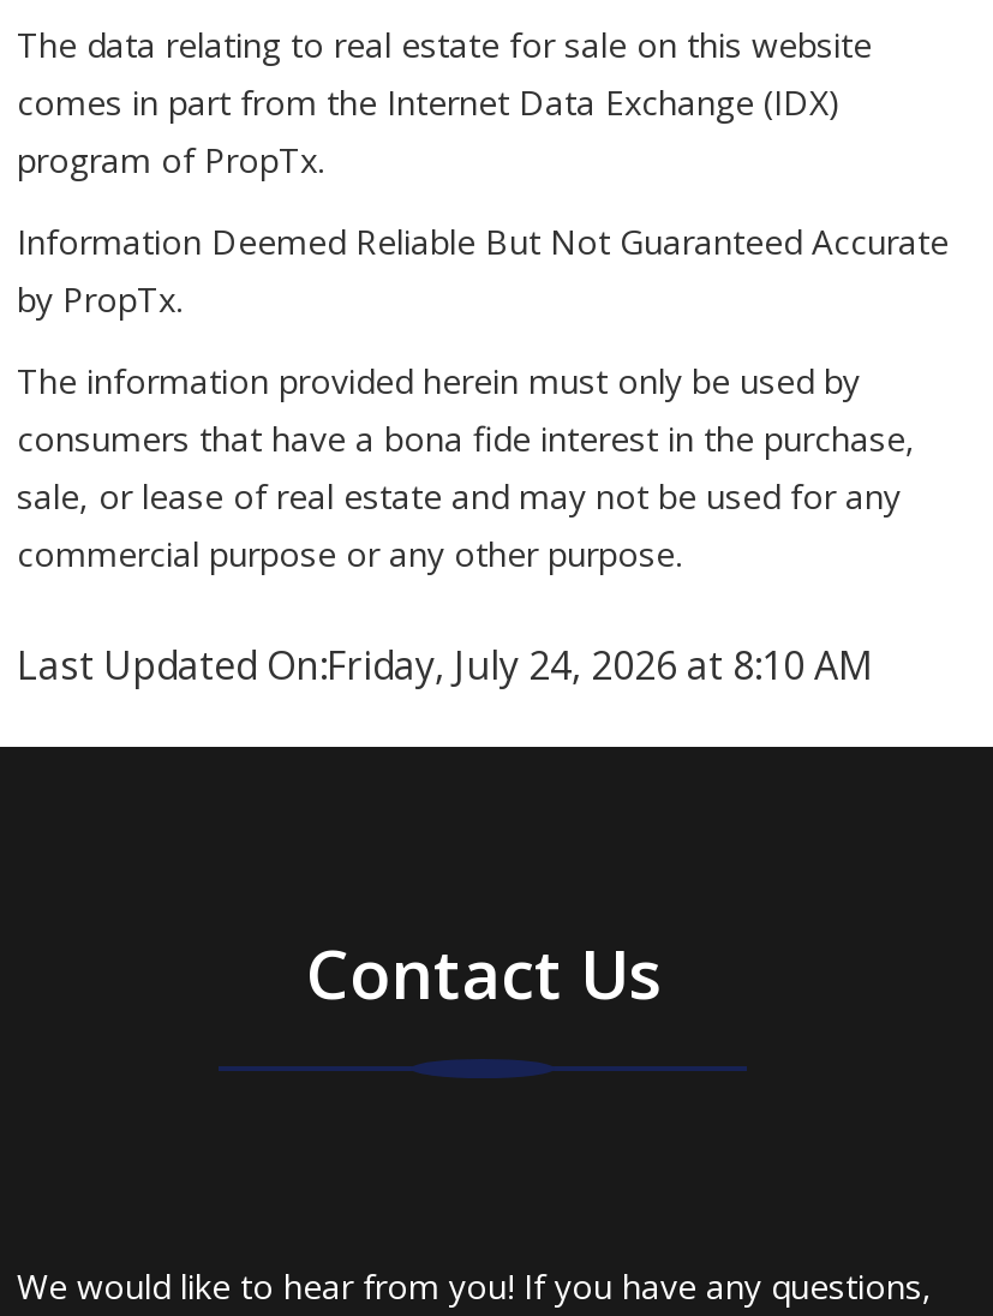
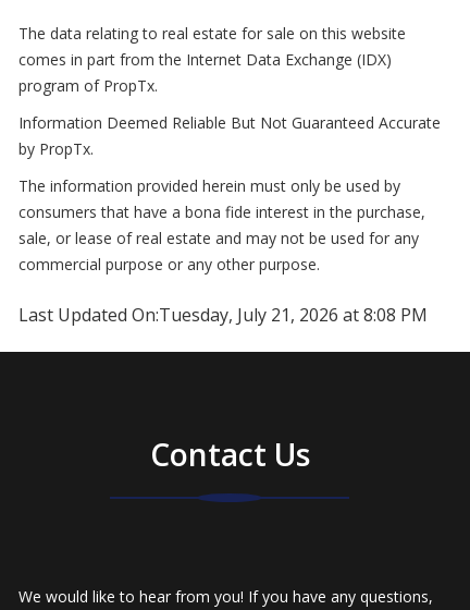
[17,639,874,692] Last Updated On:Friday, July 24, 2026 at 8:10 AM -> [18,303,428,327] Last Updated On:Tuesday, July 21, 2026 at 8:08 PM

